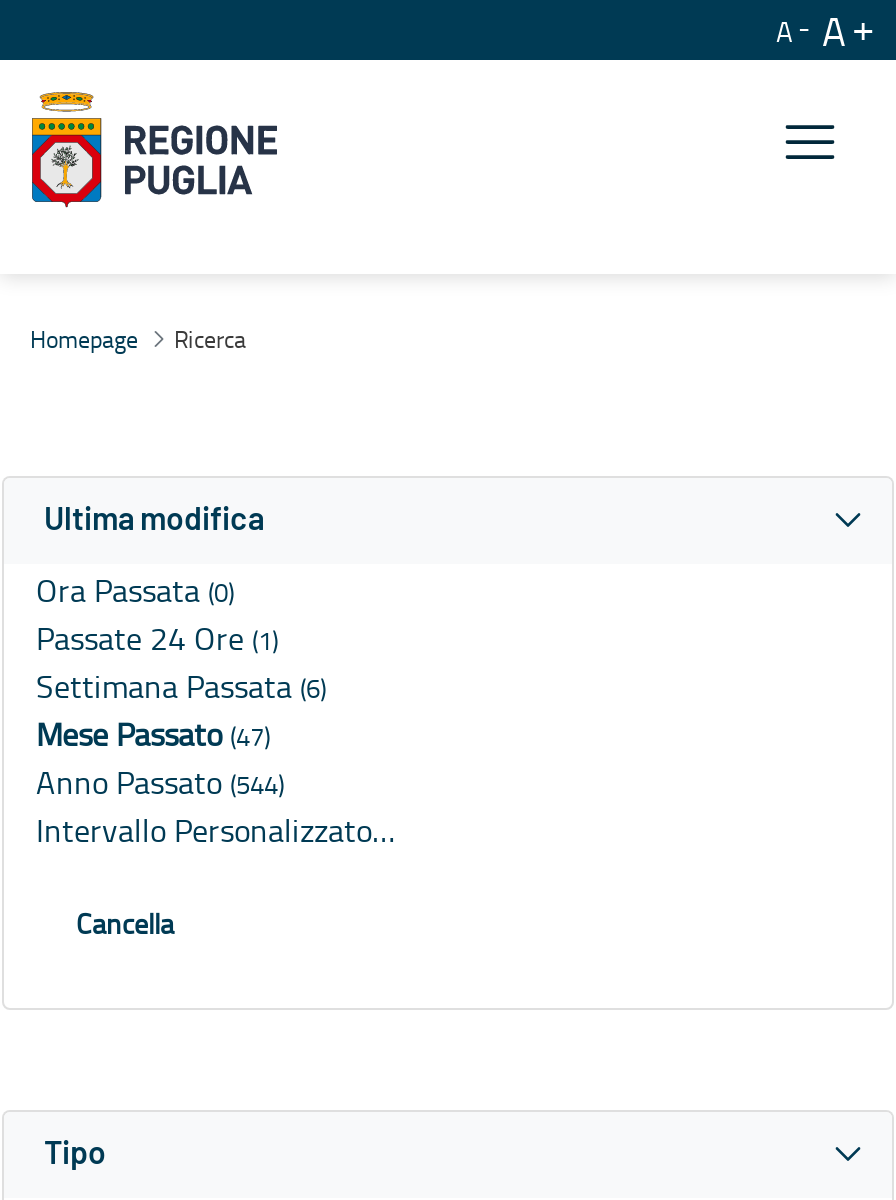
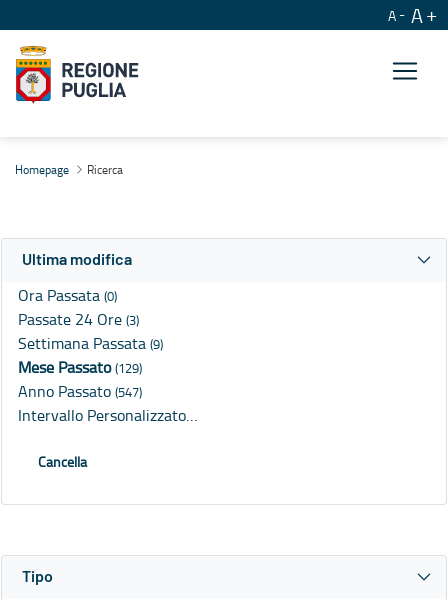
[36,617,278,661] Passate 24 Ore (1) -> [18,308,139,330] Passate 24 Ore (3)
[36,665,326,709] Settimana Passata (6) -> [18,332,163,354] Settimana Passata (9)
[36,713,270,757] Mese Passato (47) -> [18,356,142,378] Mese Passato (129)
[36,761,284,805] Anno Passato (544) -> [18,380,142,402] Anno Passato (547)

